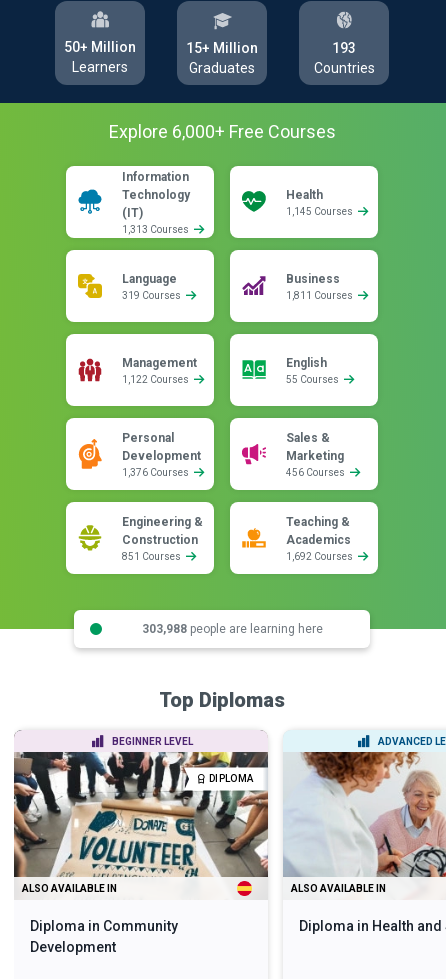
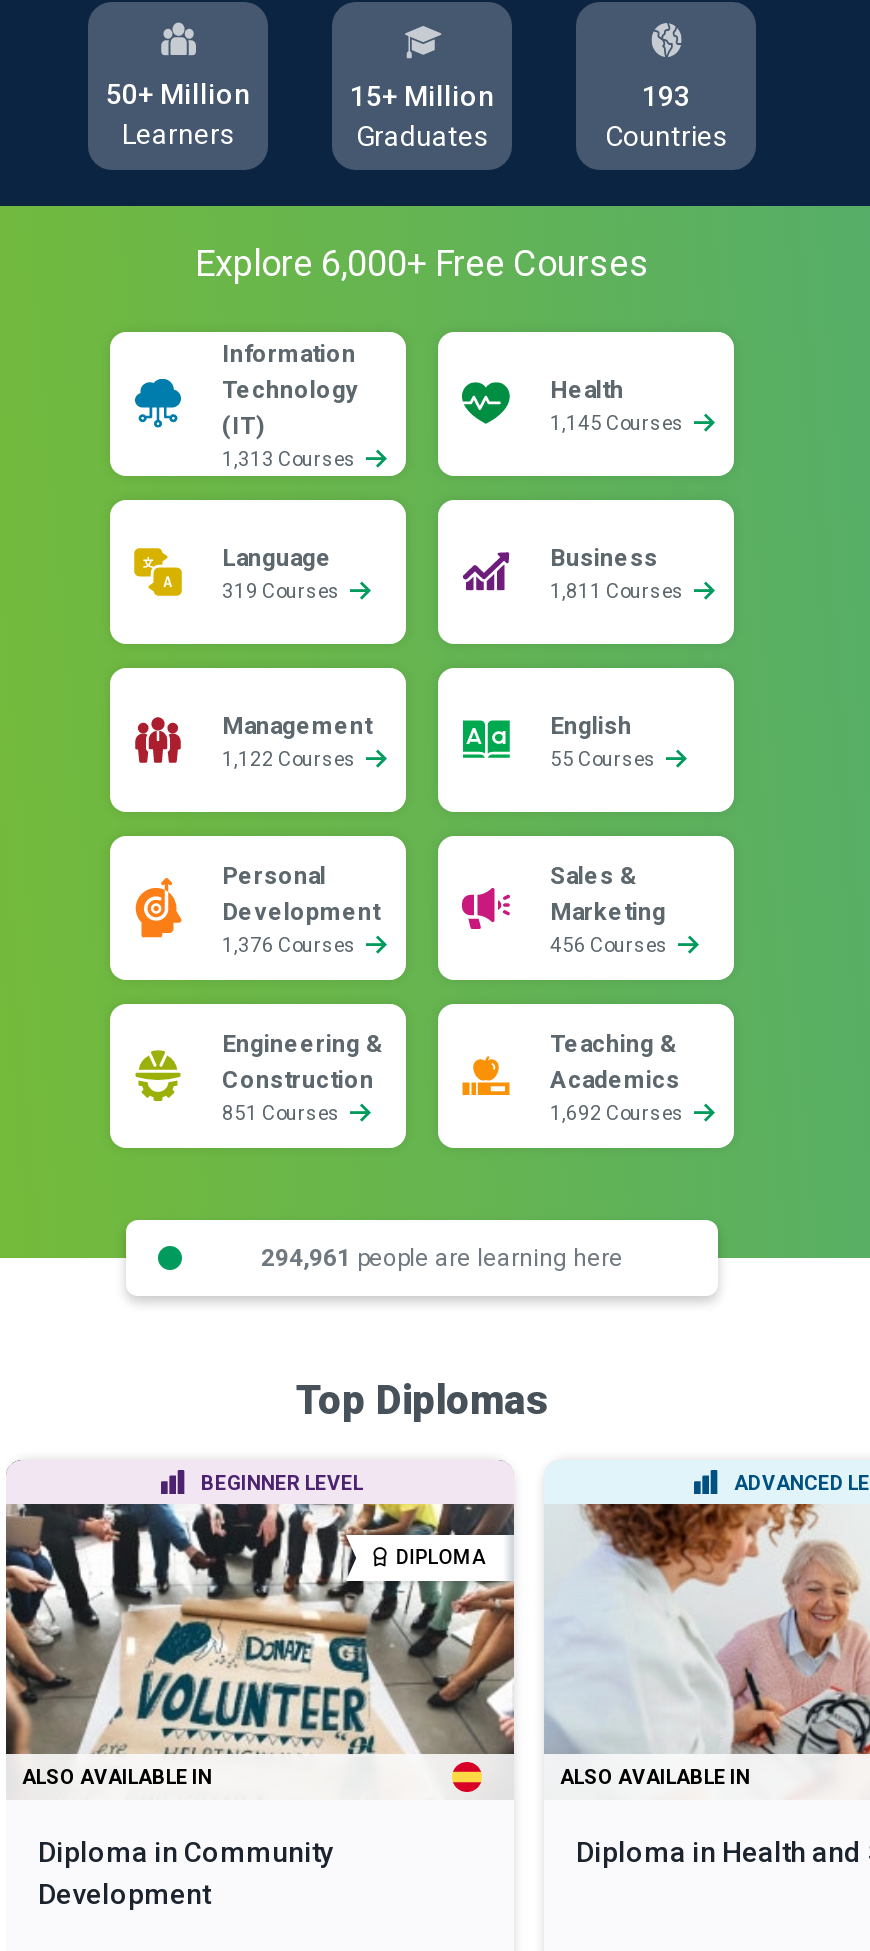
[141,621,322,635] 303,988 people are learning here -> [261,1243,623,1271] 294,961 people are learning here

